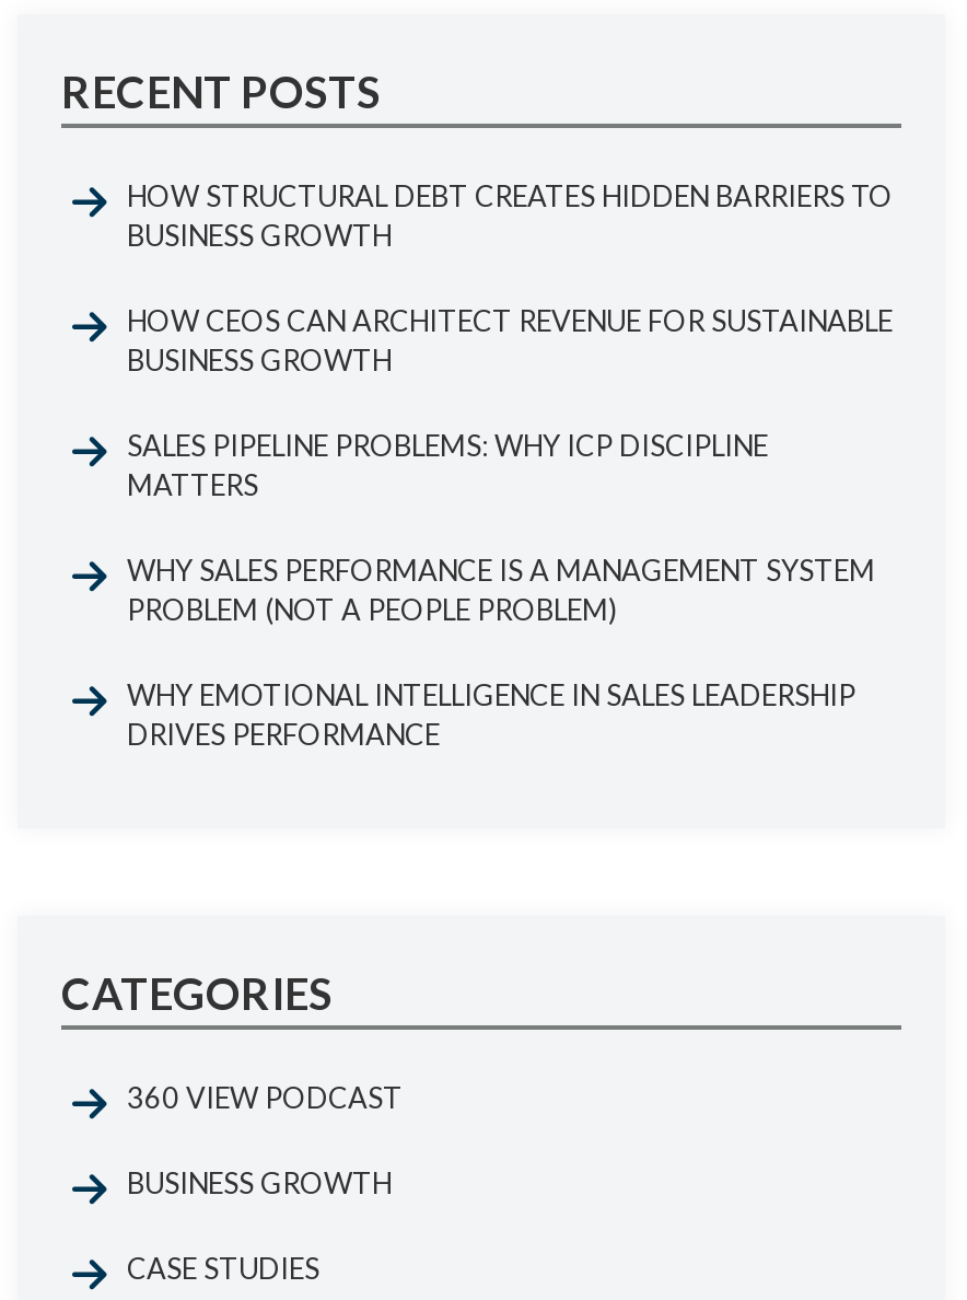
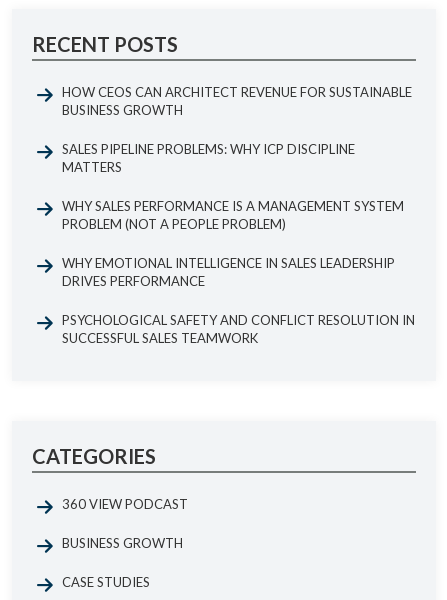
[127,178,893,253] HOW STRUCTURAL DEBT CREATES HIDDEN BARRIERS TO | BUSINESS GROWTH -> none
moved [127,303,893,752] -> [62,84,412,289]: HOW CEOS CAN ARCHITECT REVENUE FOR SUSTAINABLE | BUSINESS GROWTH | SALES PIPELINE PROBLEMS: WHY ICP DISCIPLINE | MATTERS | WHY SALES PERFORMANCE IS A MANAGEMENT SYSTEM | PROBLEM (NOT A PEOPLE PROBLEM) | WHY EMOTIONAL INTELLIGENCE IN SALES LEADERSHIP | DRIVES PERFORMANCE
none -> [62,312,415,346] PSYCHOLOGICAL SAFETY AND CONFLICT RESOLUTION IN | SUCCESSFUL SALES TEAMWORK

